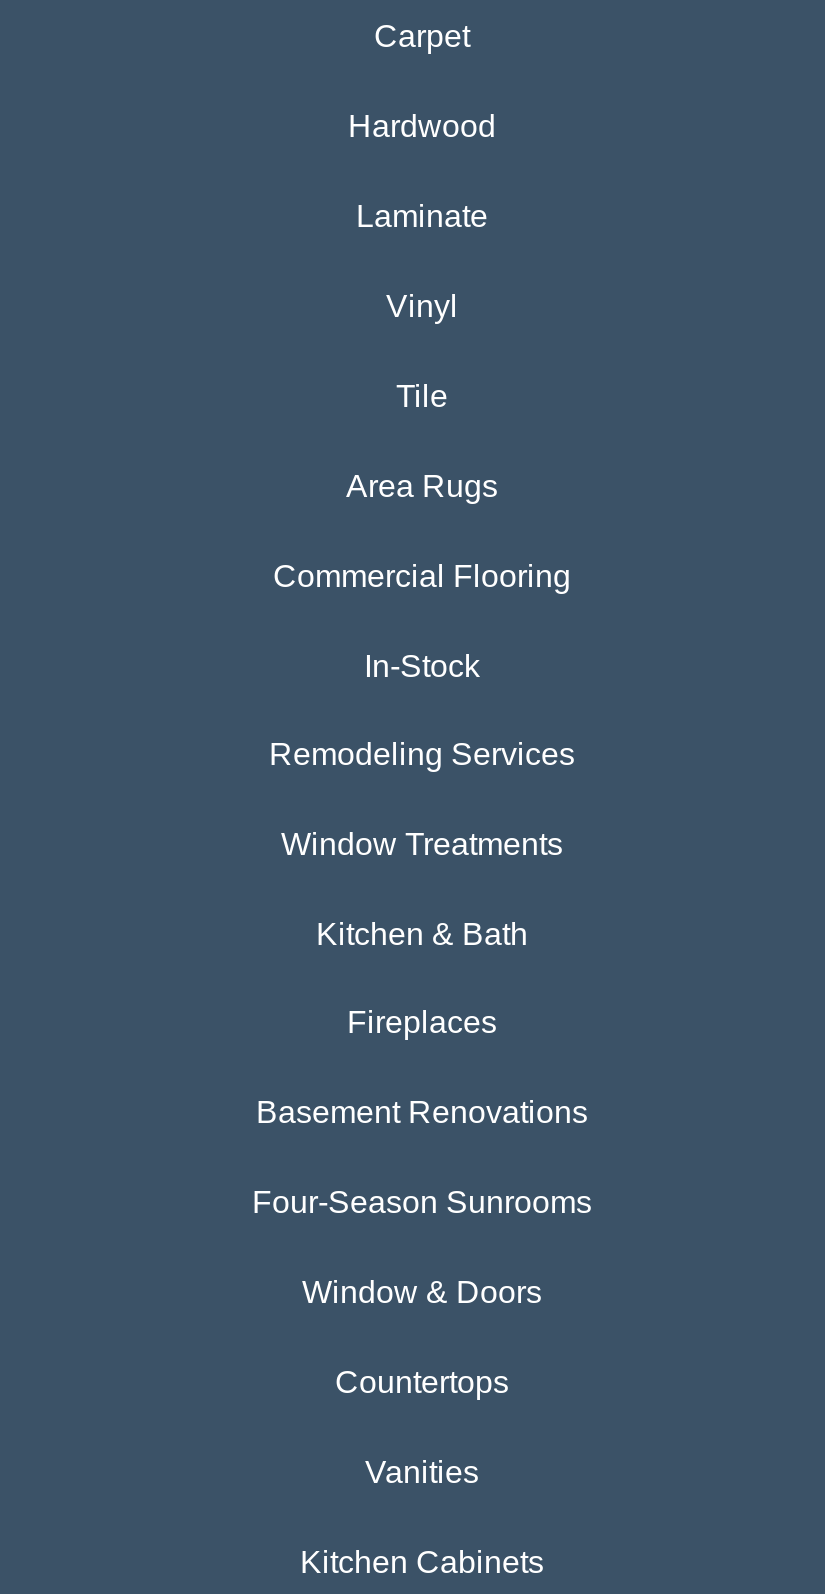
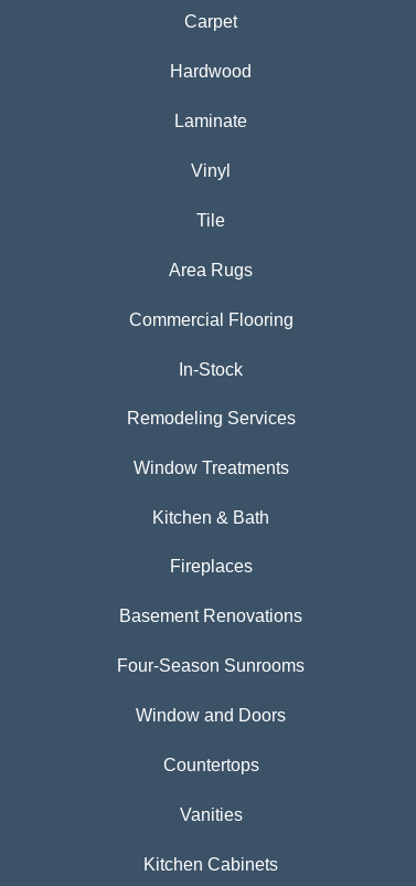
[302,1275,542,1309] Window & Doors -> [136,706,286,725] Window and Doors

